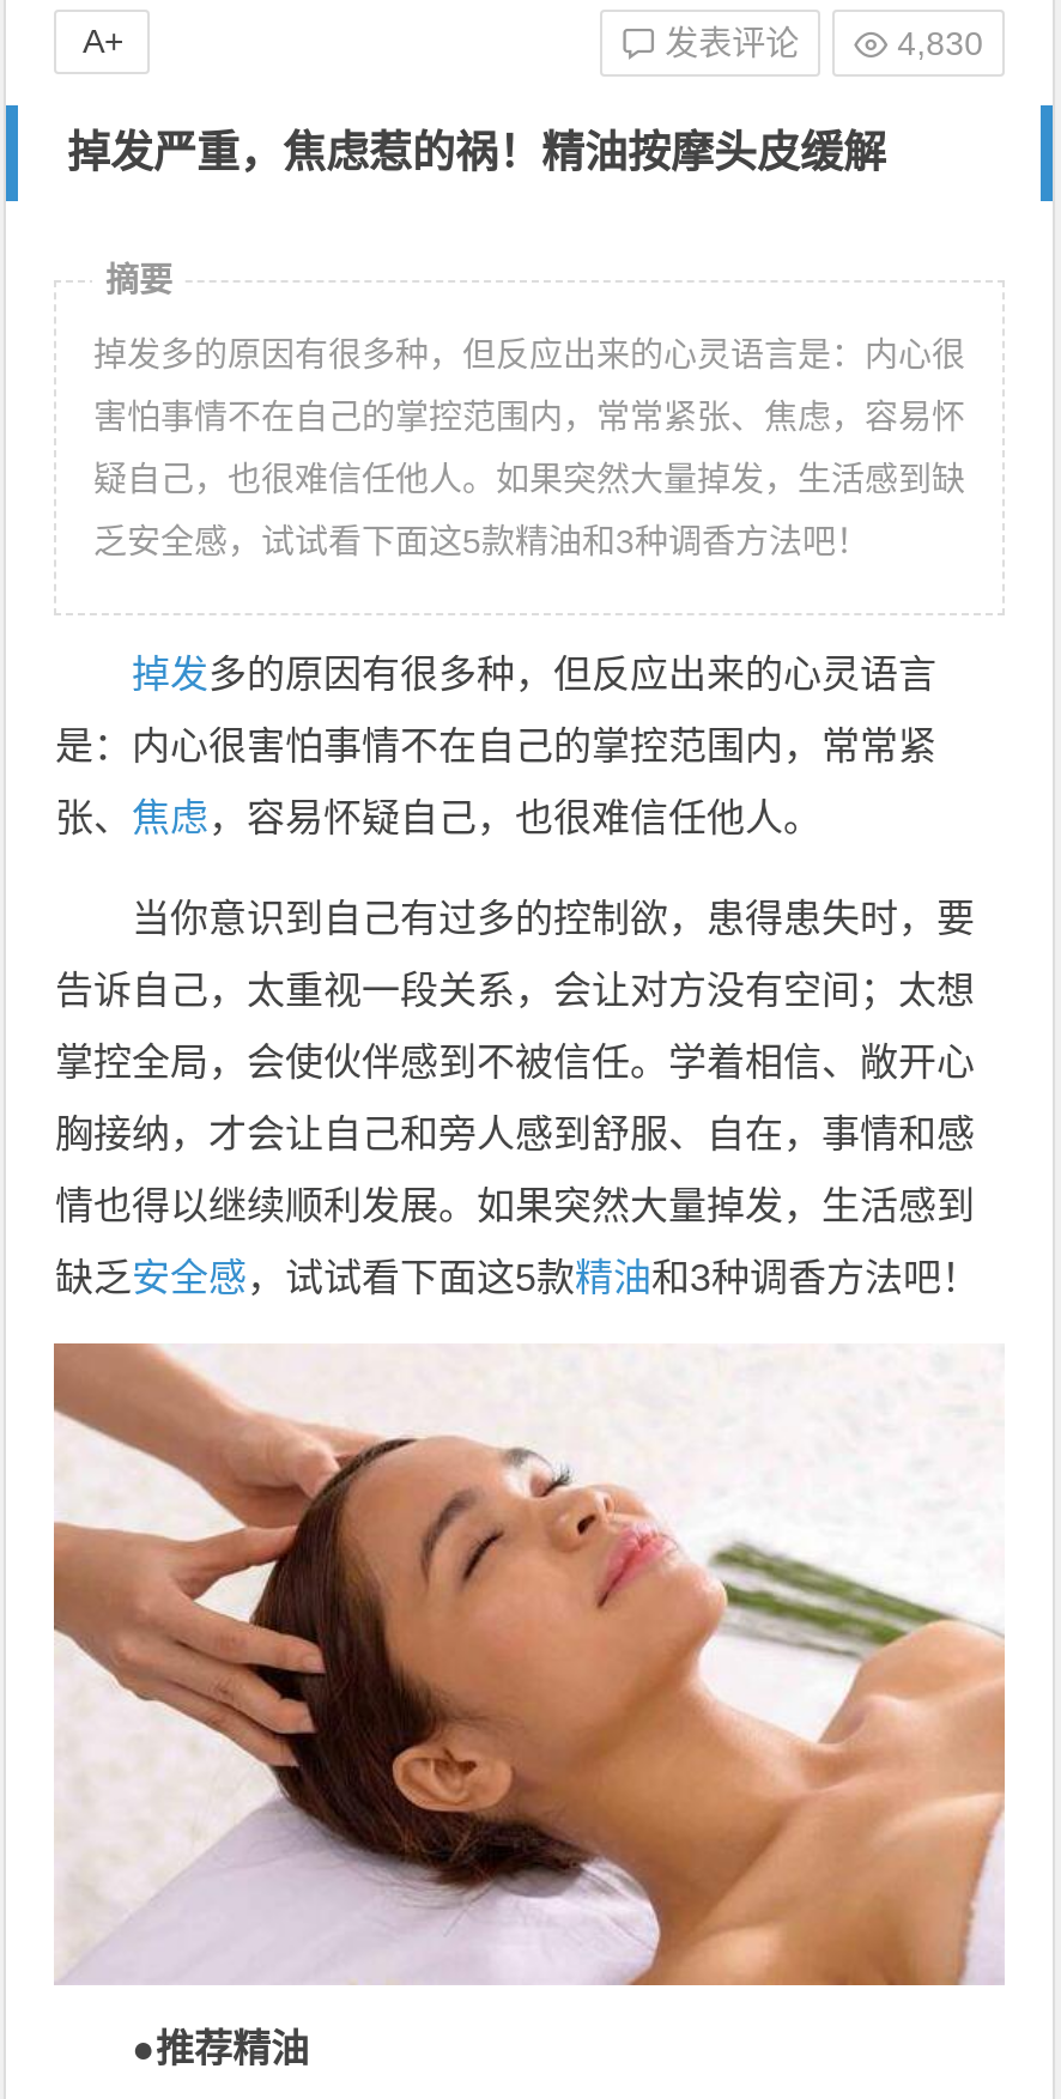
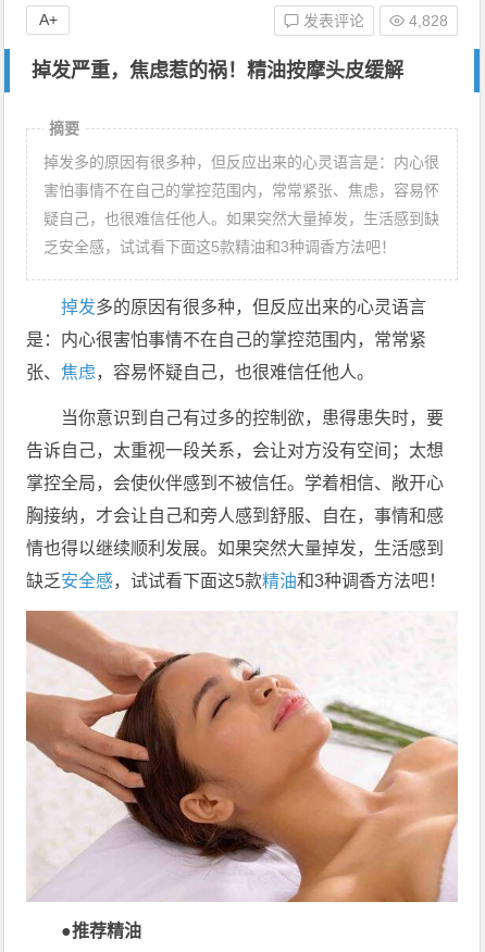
[888,24,983,62] 4,830 -> [405,12,448,29] 4,828

